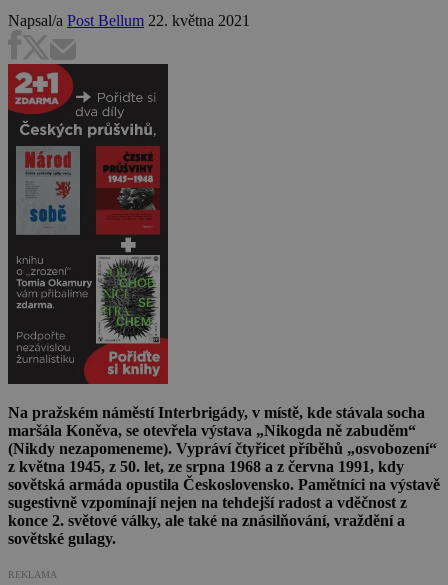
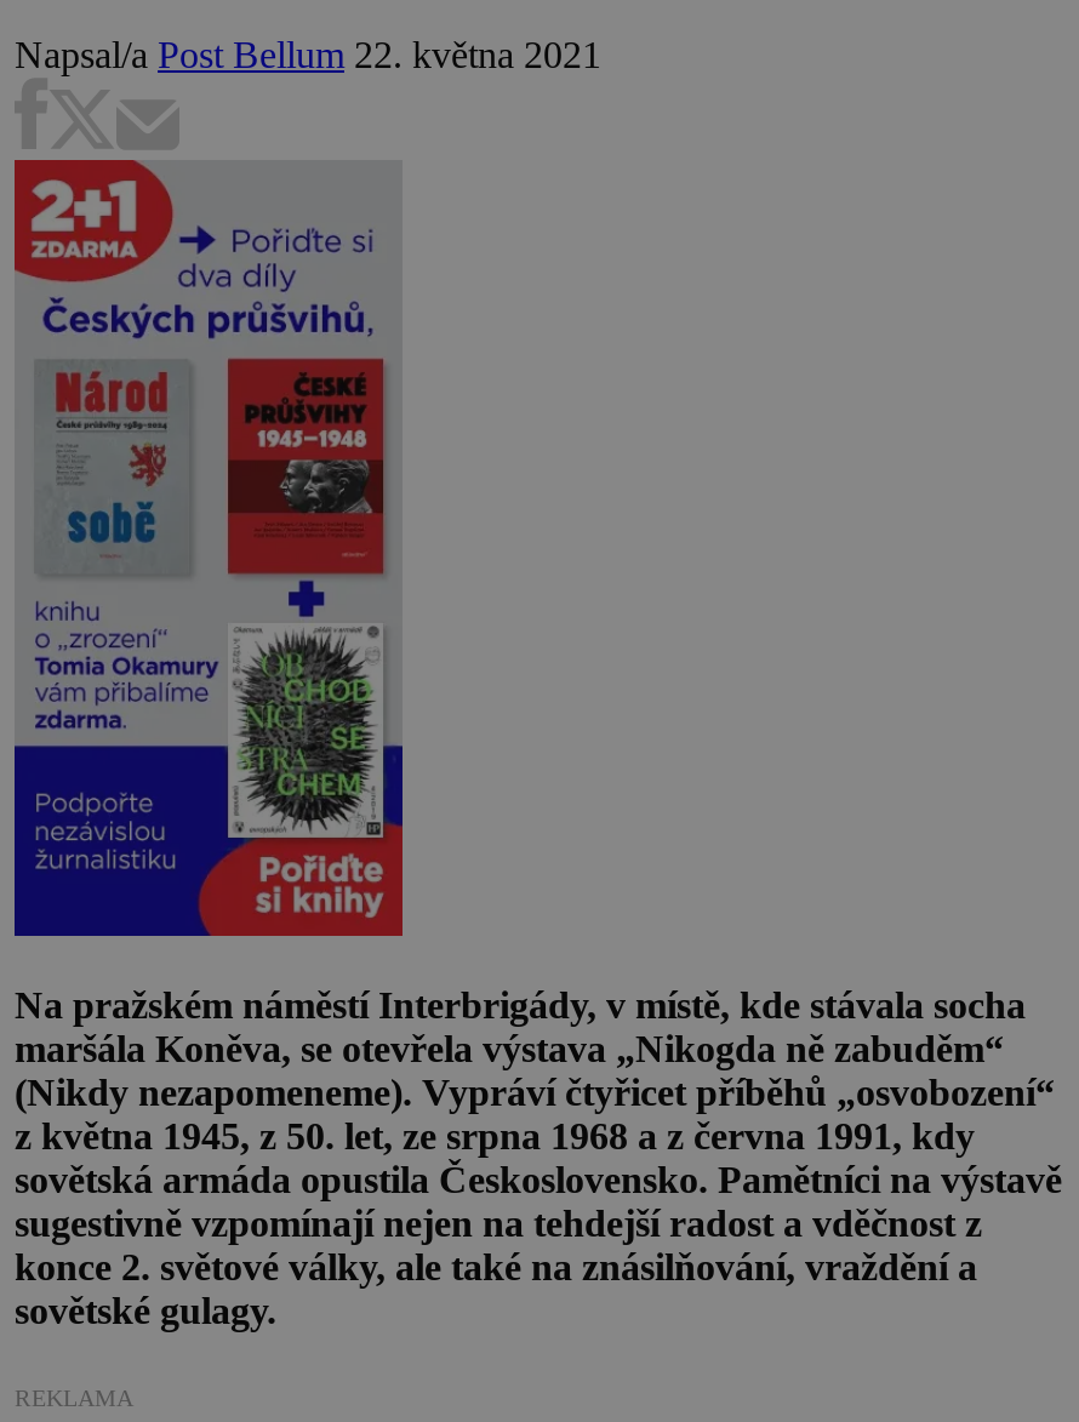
[7,63,169,385] [image] -> [12,160,405,938] [image]

